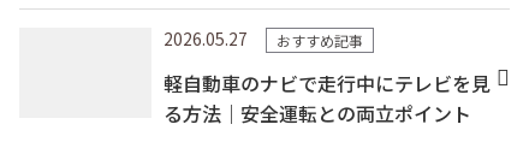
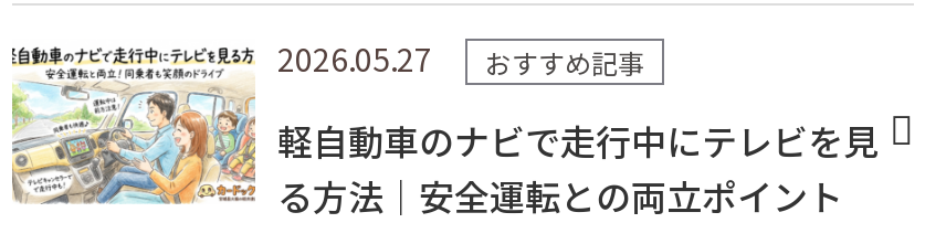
none -> [10,45,257,206] [image]

